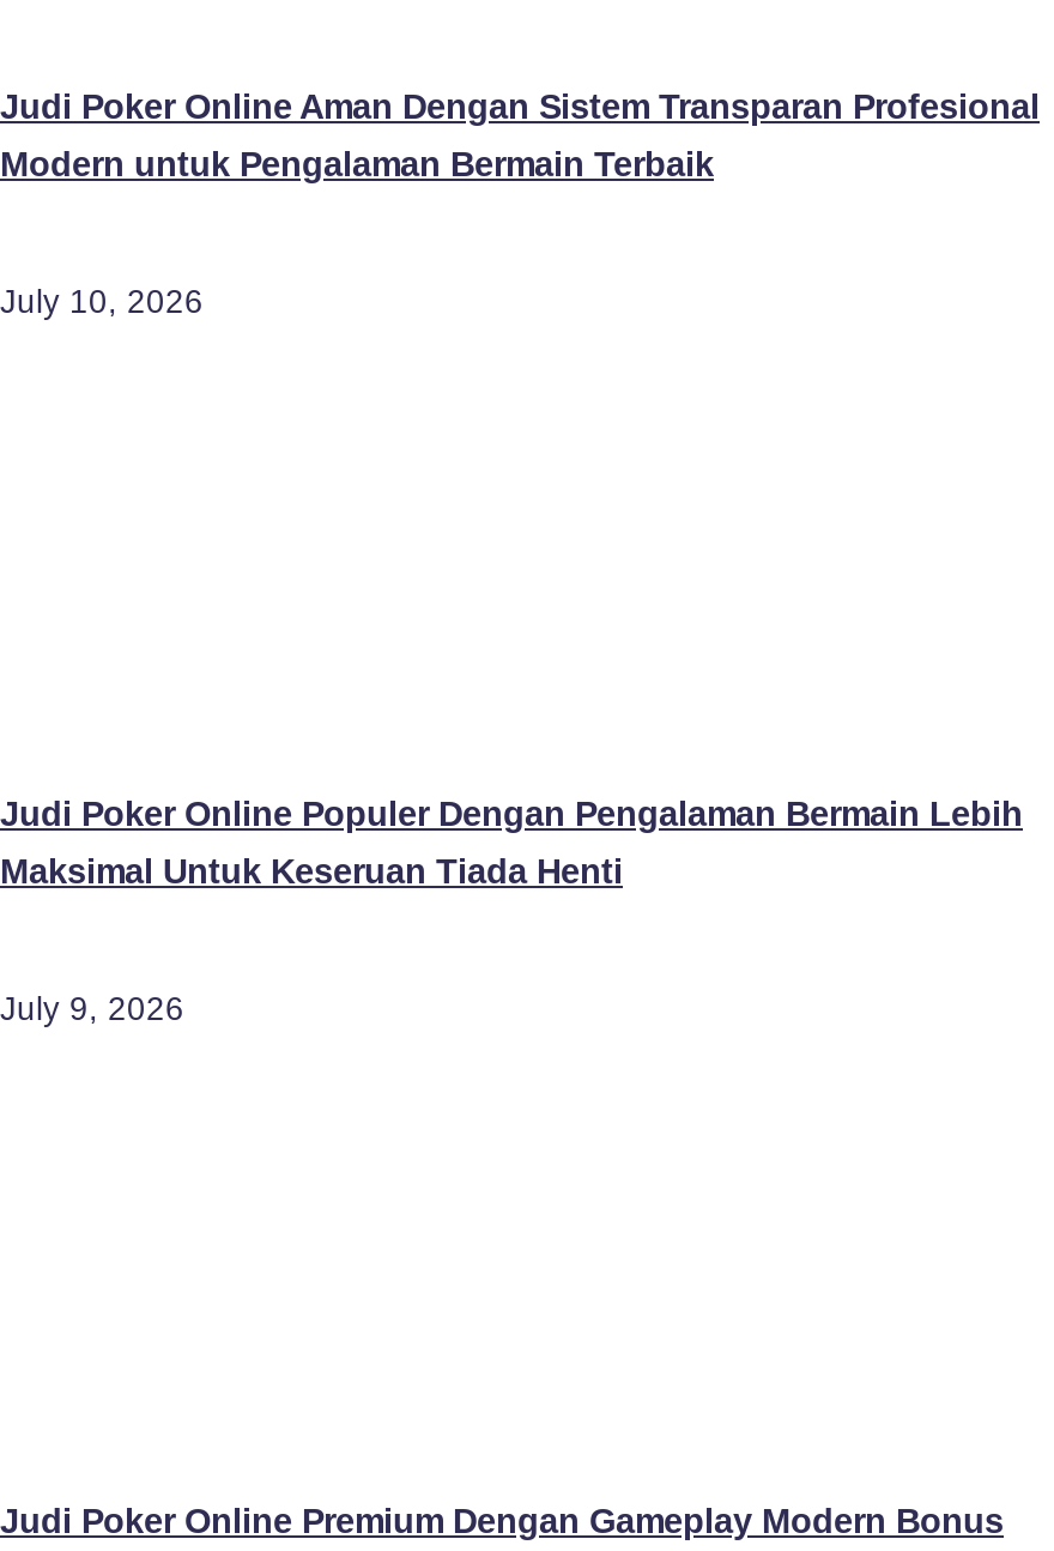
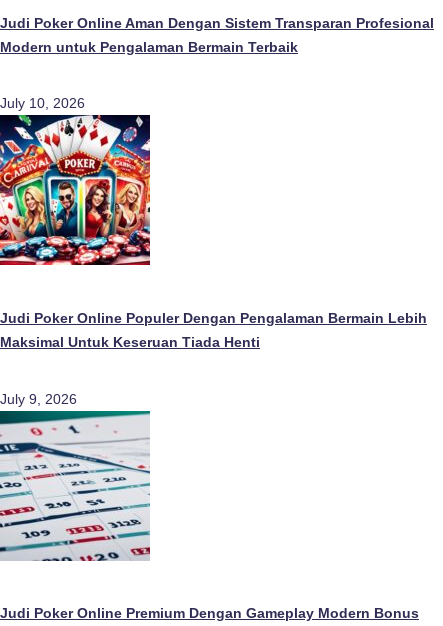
none -> [3,114,151,266] [image]
none -> [3,410,151,562] [image]

